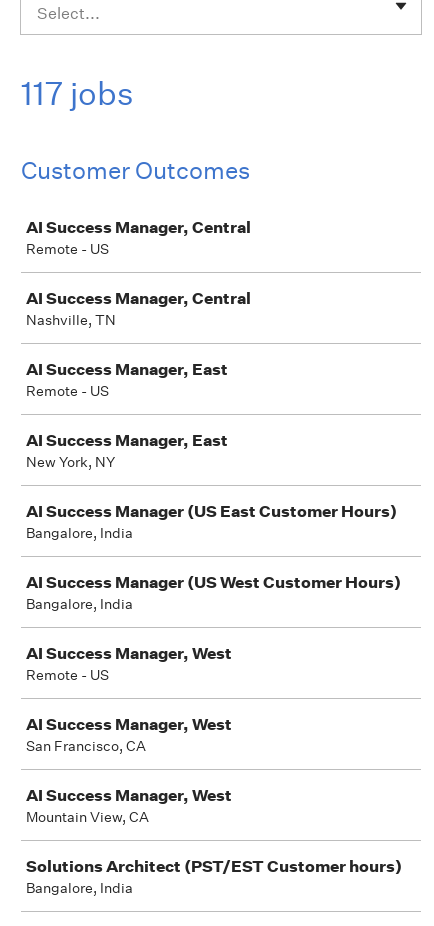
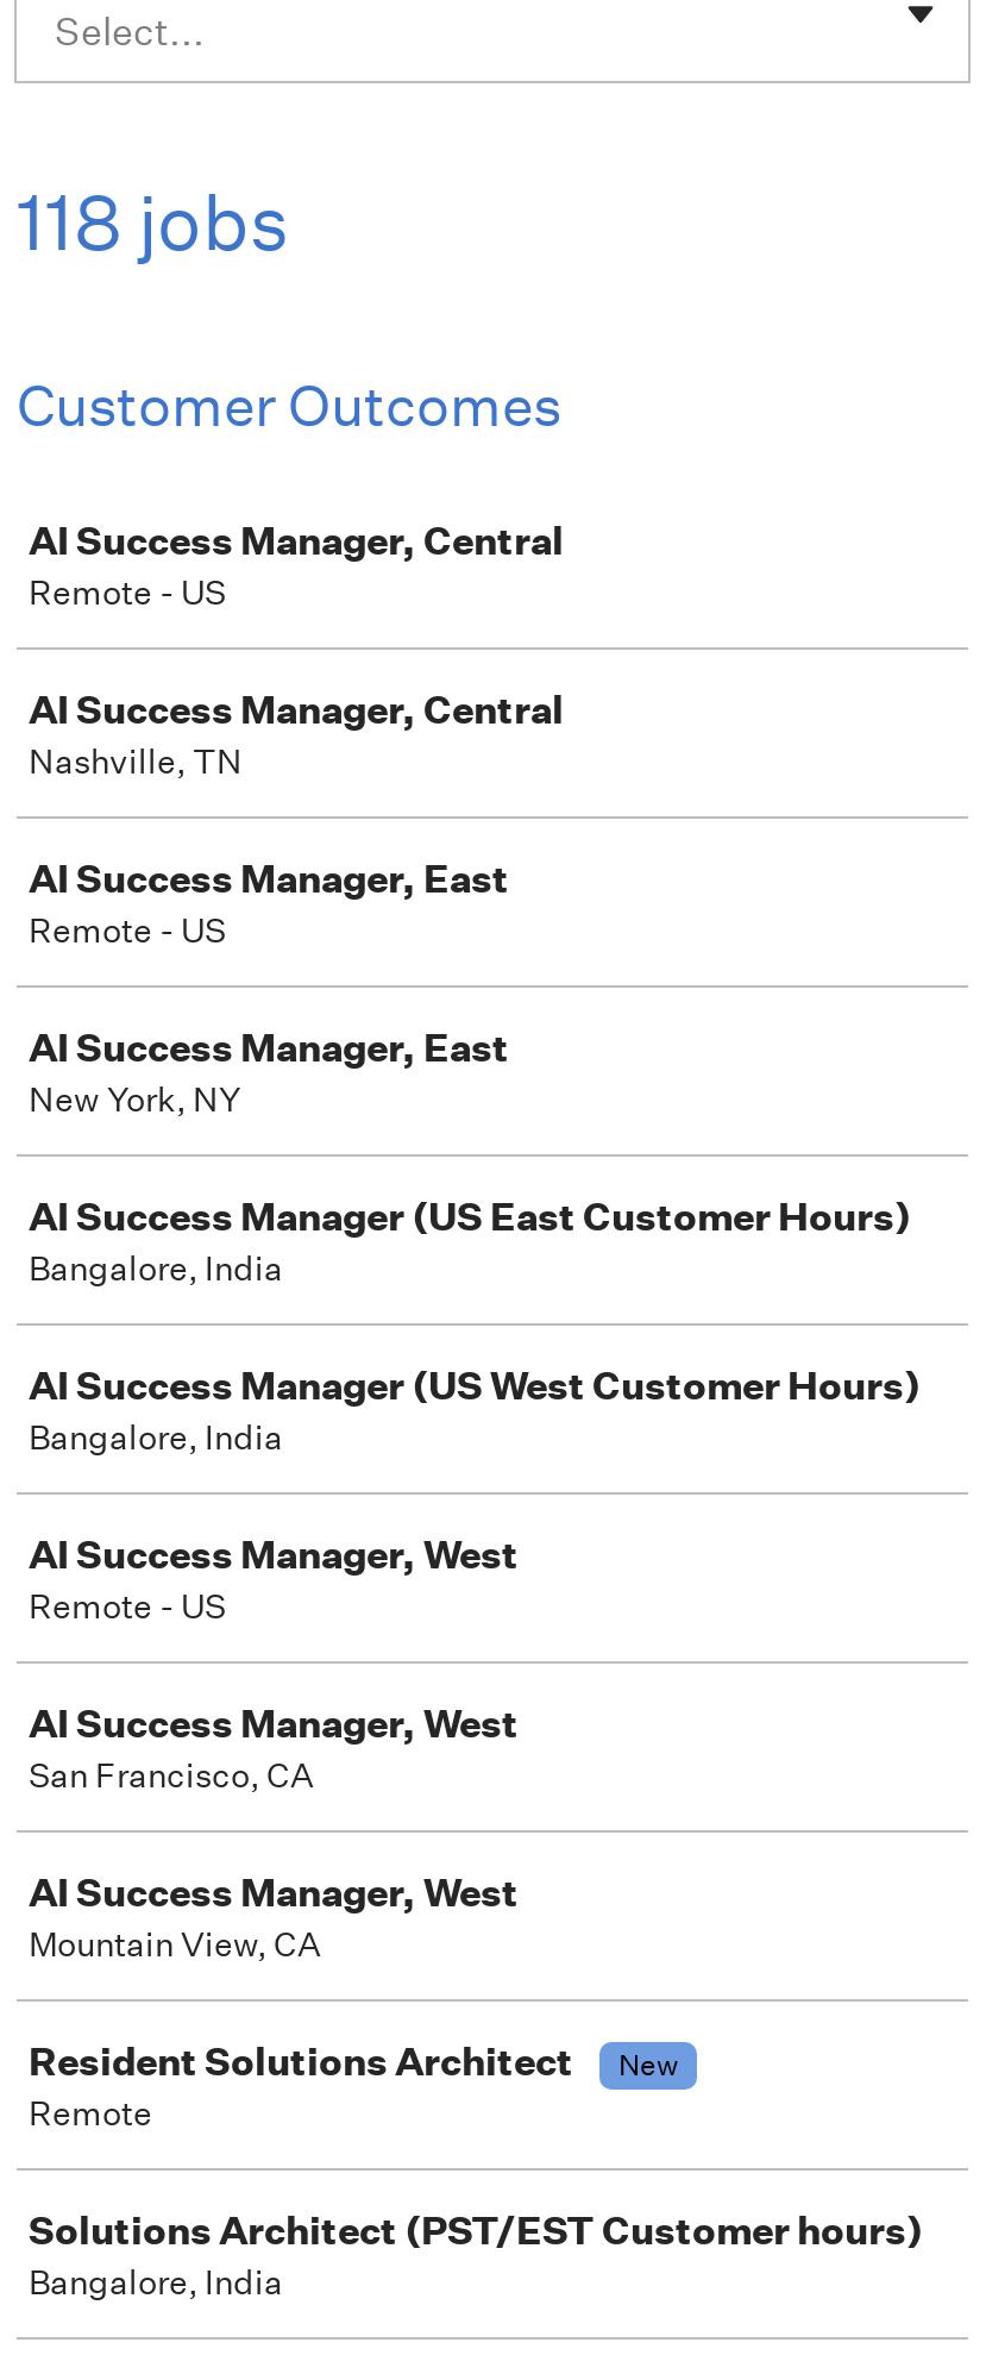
[21,74,134,113] 117 jobs -> [17,176,290,269] 118 jobs
none -> [29,2037,678,2135] Resident Solutions Architect | New | Remote

